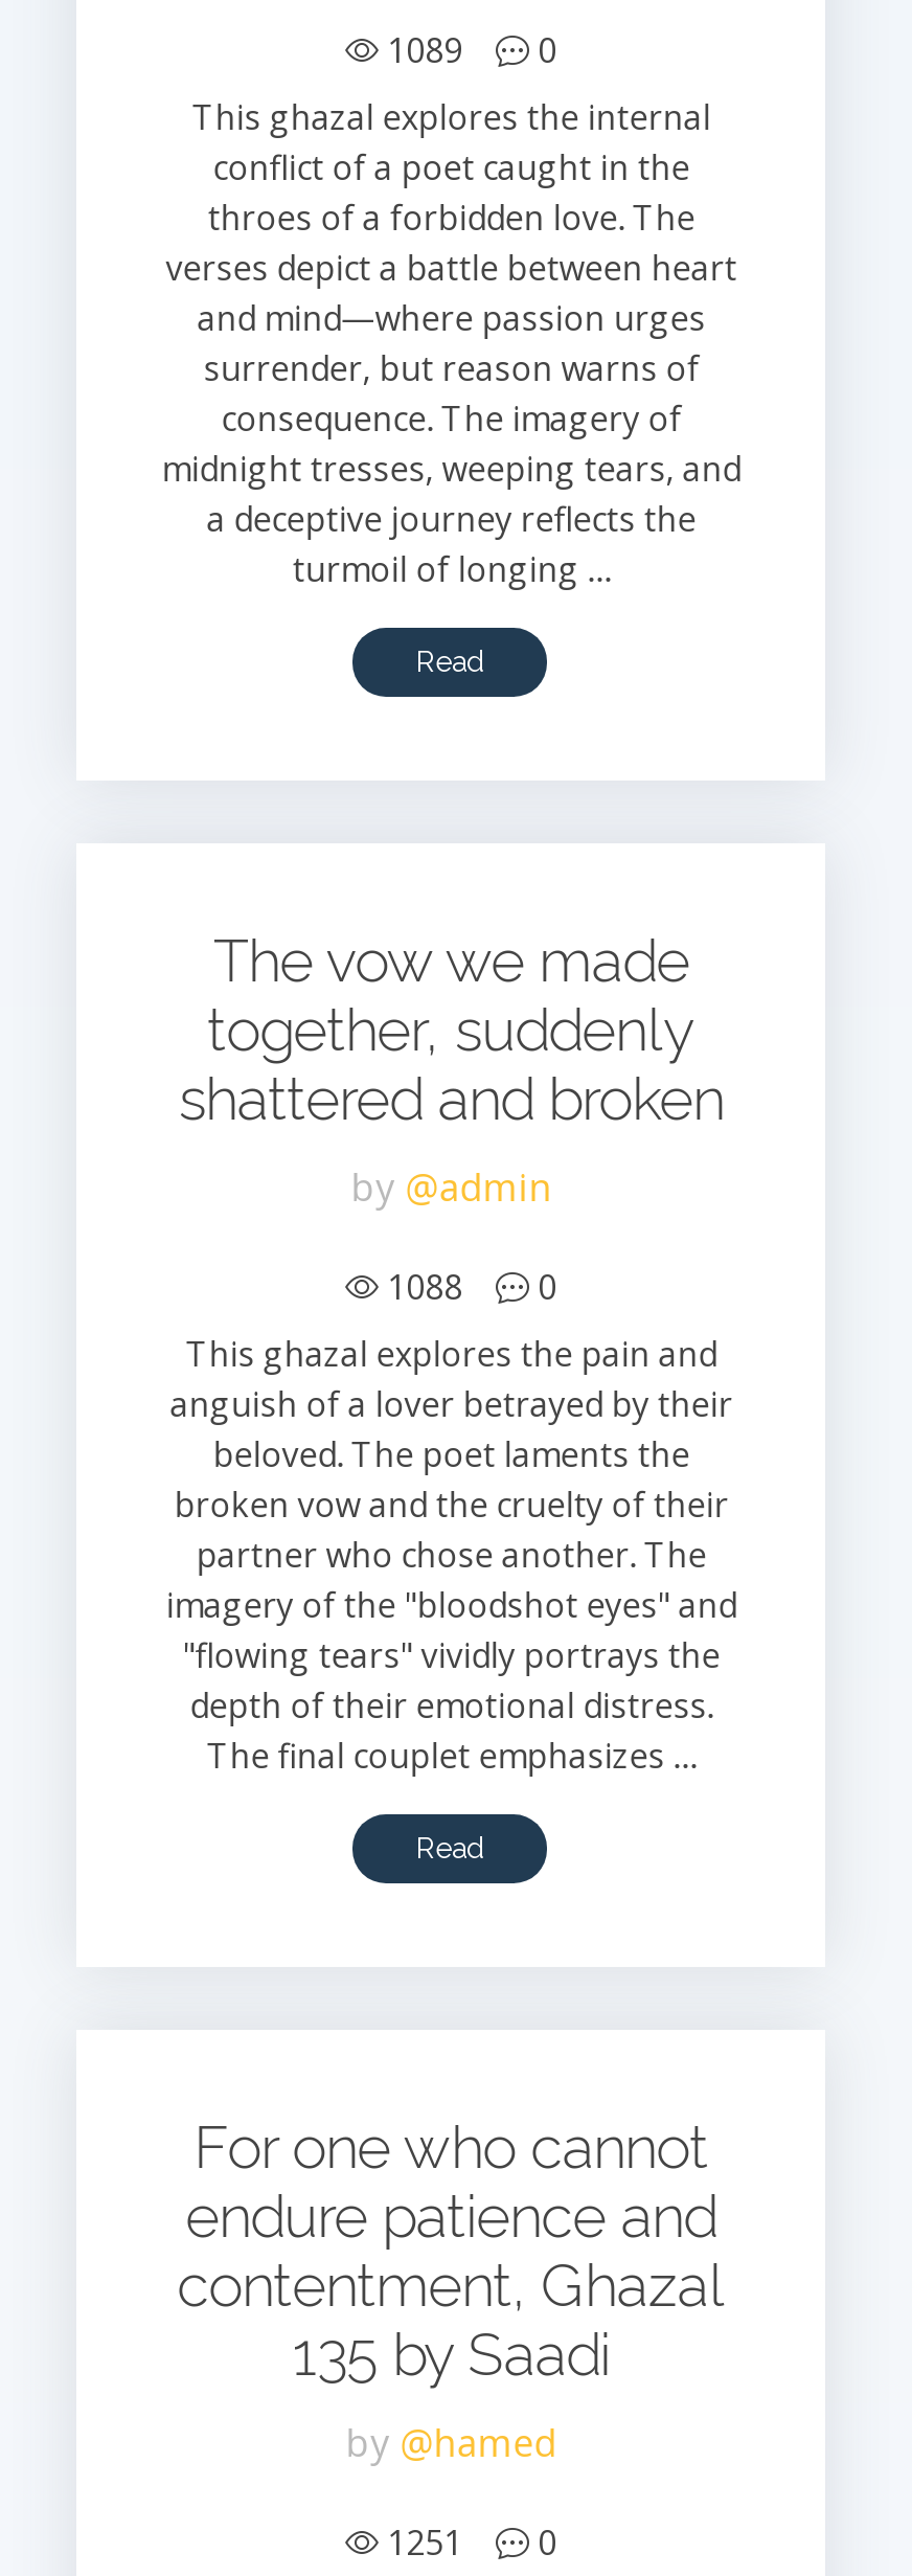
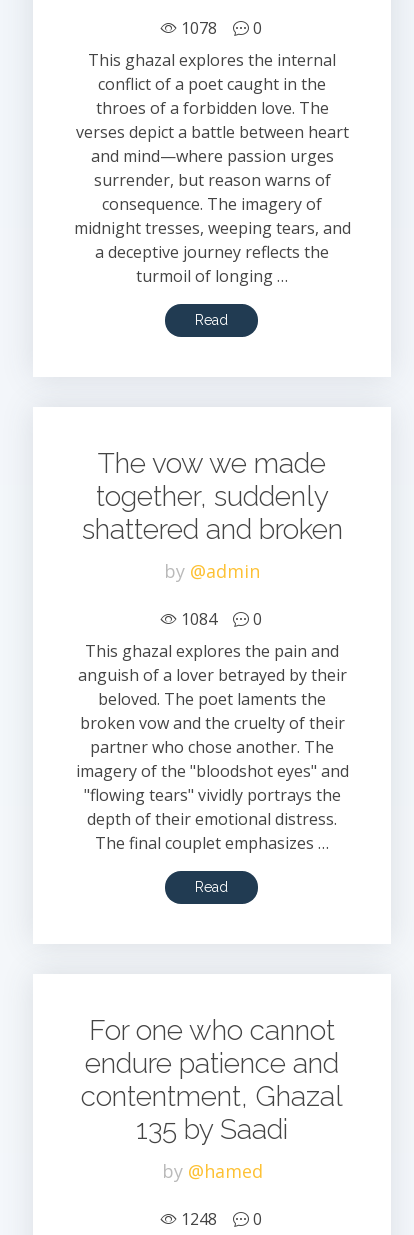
[379,27,556,73] 1089 0 -> [177,17,262,39] 1078 0
[379,1264,556,1310] 1088 0 -> [177,608,262,630] 1084 0
[379,2519,556,2566] 1251 0 -> [177,1208,262,1230] 1248 0

